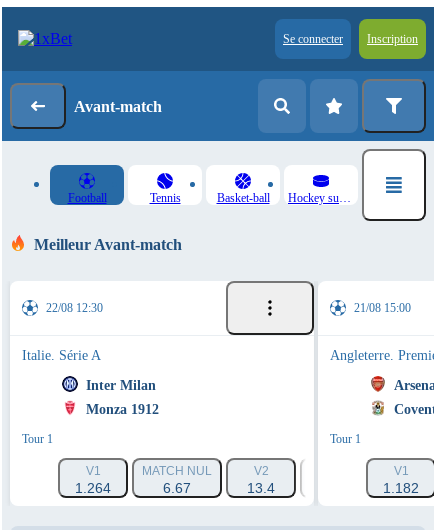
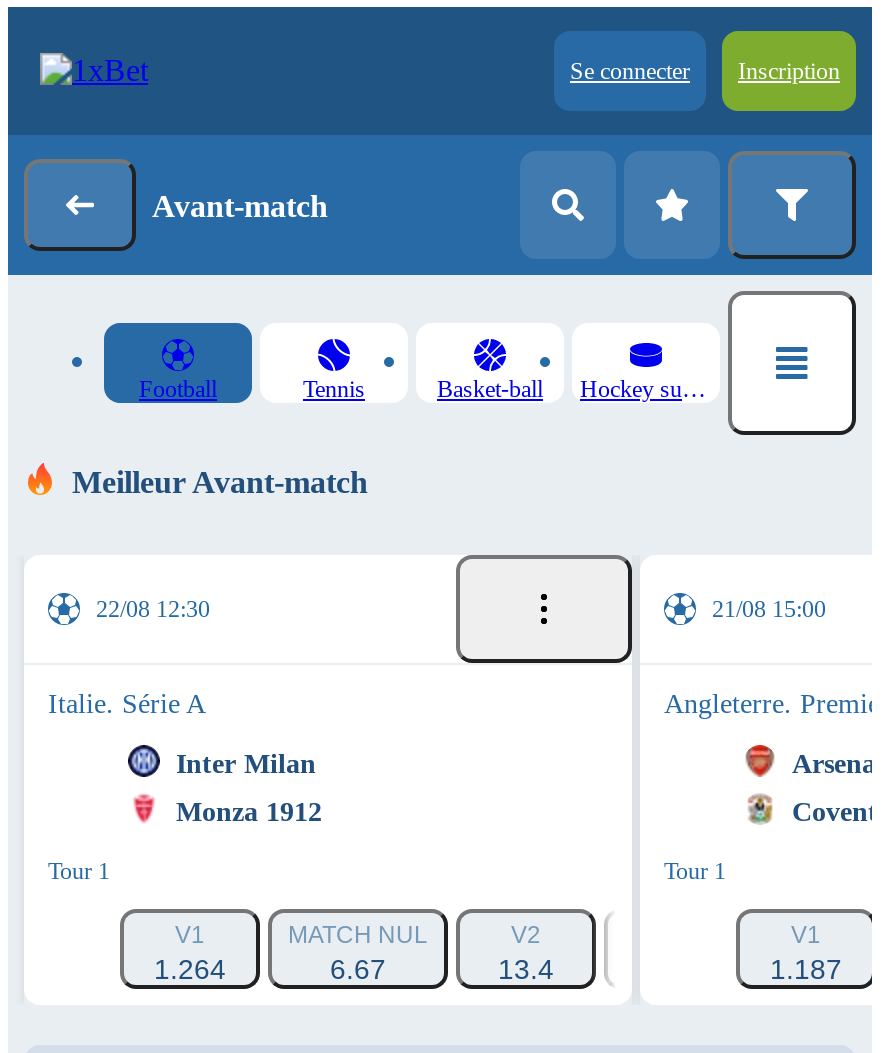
[383,480,419,496] 1.182 -> [770,953,842,985] 1.187

